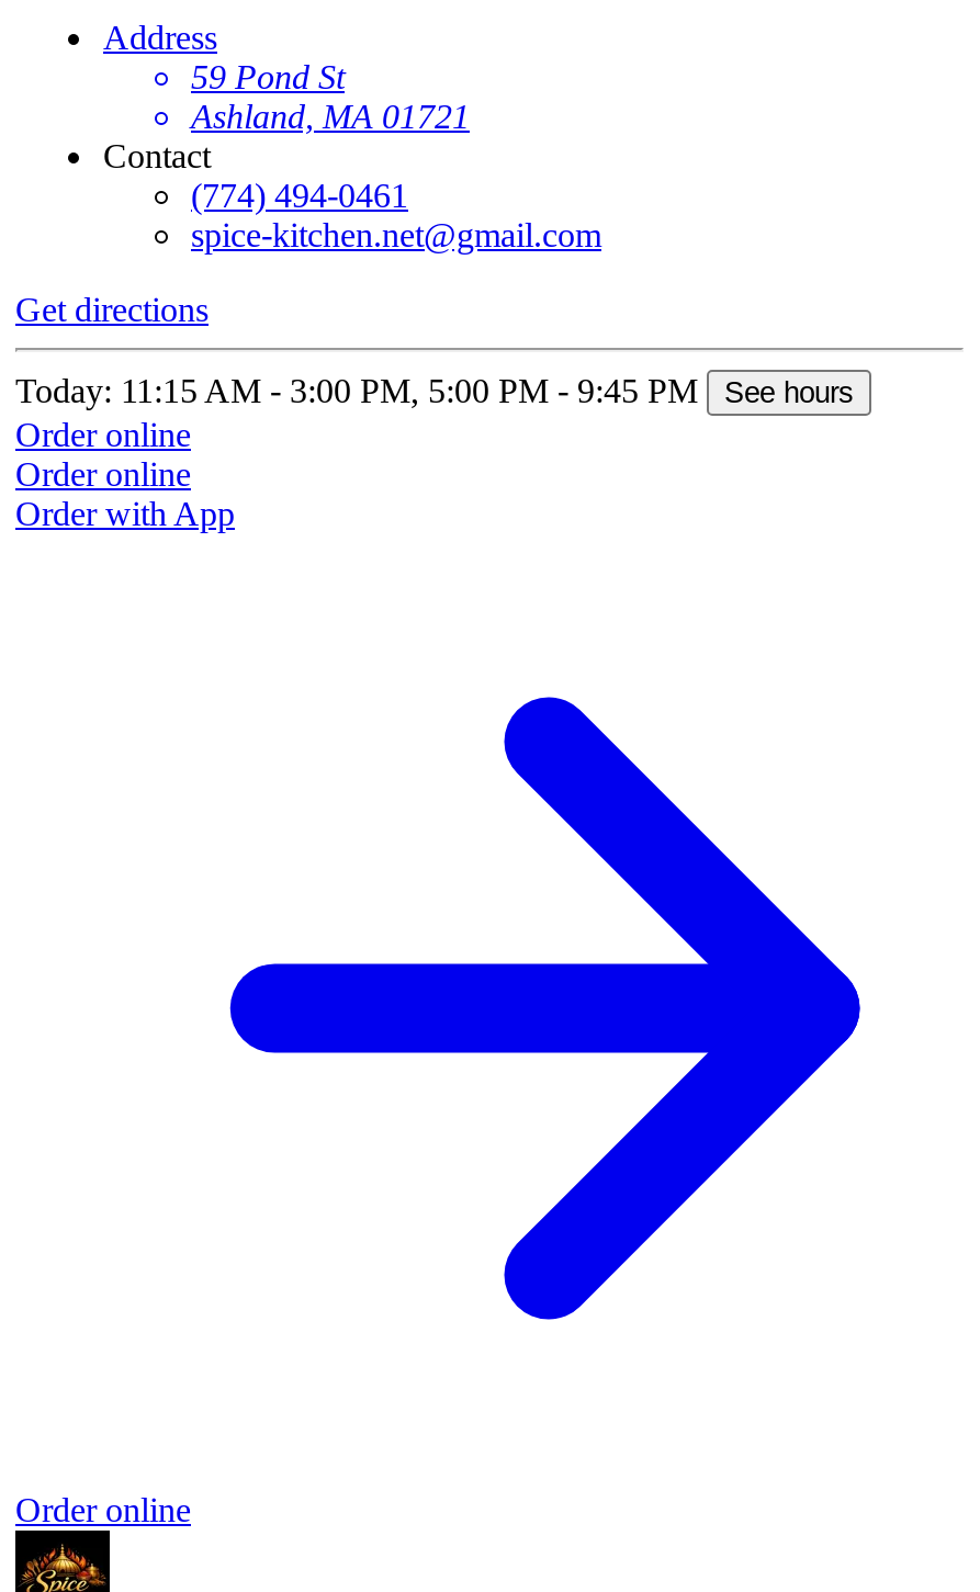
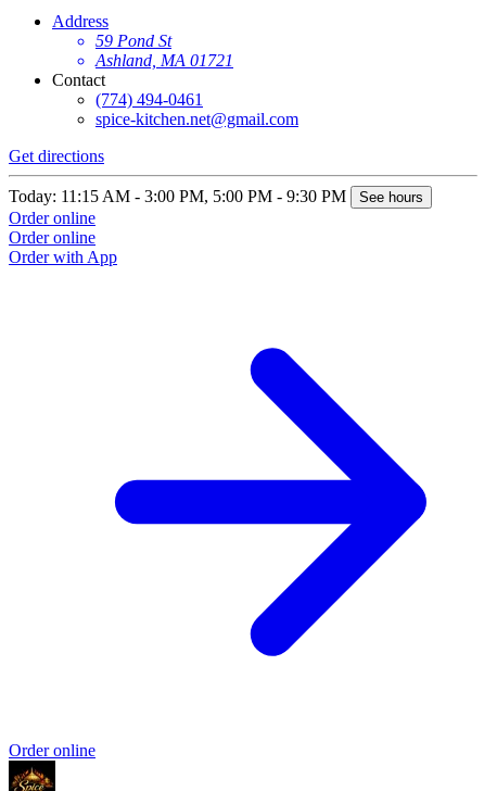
[15,372,698,409] Today: 11:15 AM - 3:00 PM, 5:00 PM - 9:45 PM -> [9,187,346,205] Today: 11:15 AM - 3:00 PM, 5:00 PM - 9:30 PM

